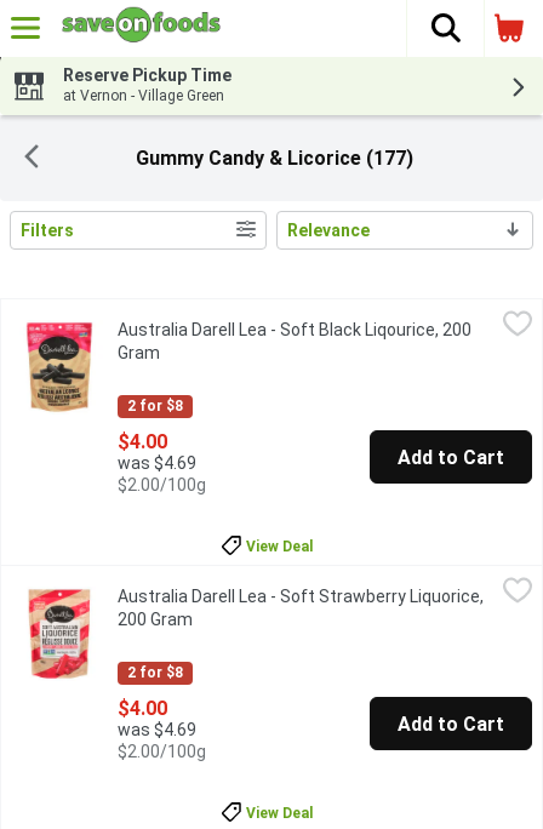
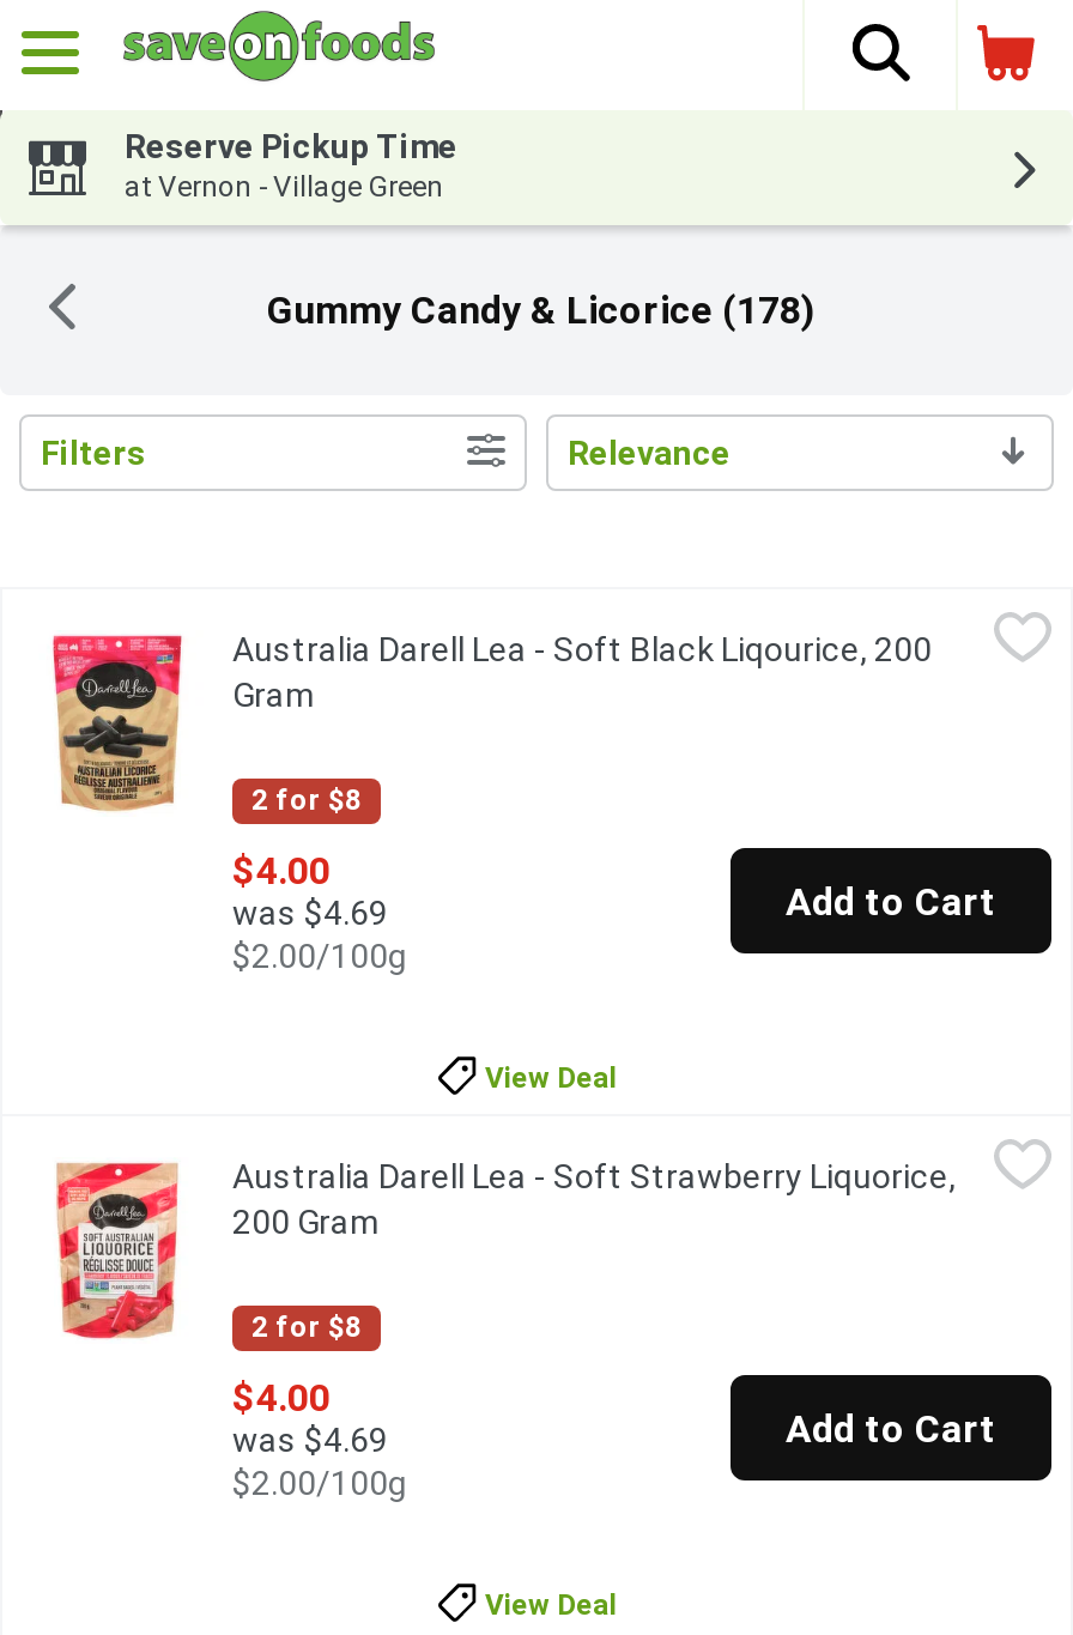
[135,147,413,170] Gummy Candy & Licorice (177) -> [267,287,816,333] Gummy Candy & Licorice (178)

